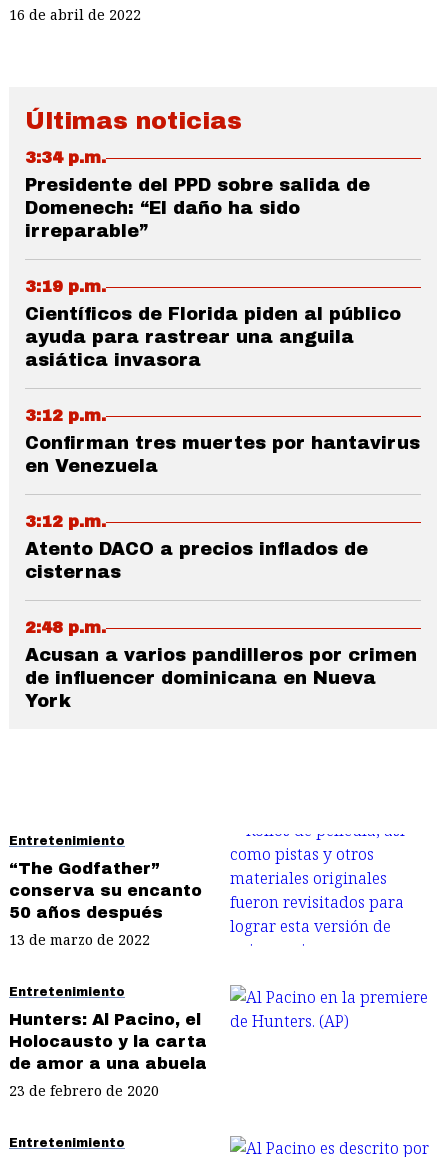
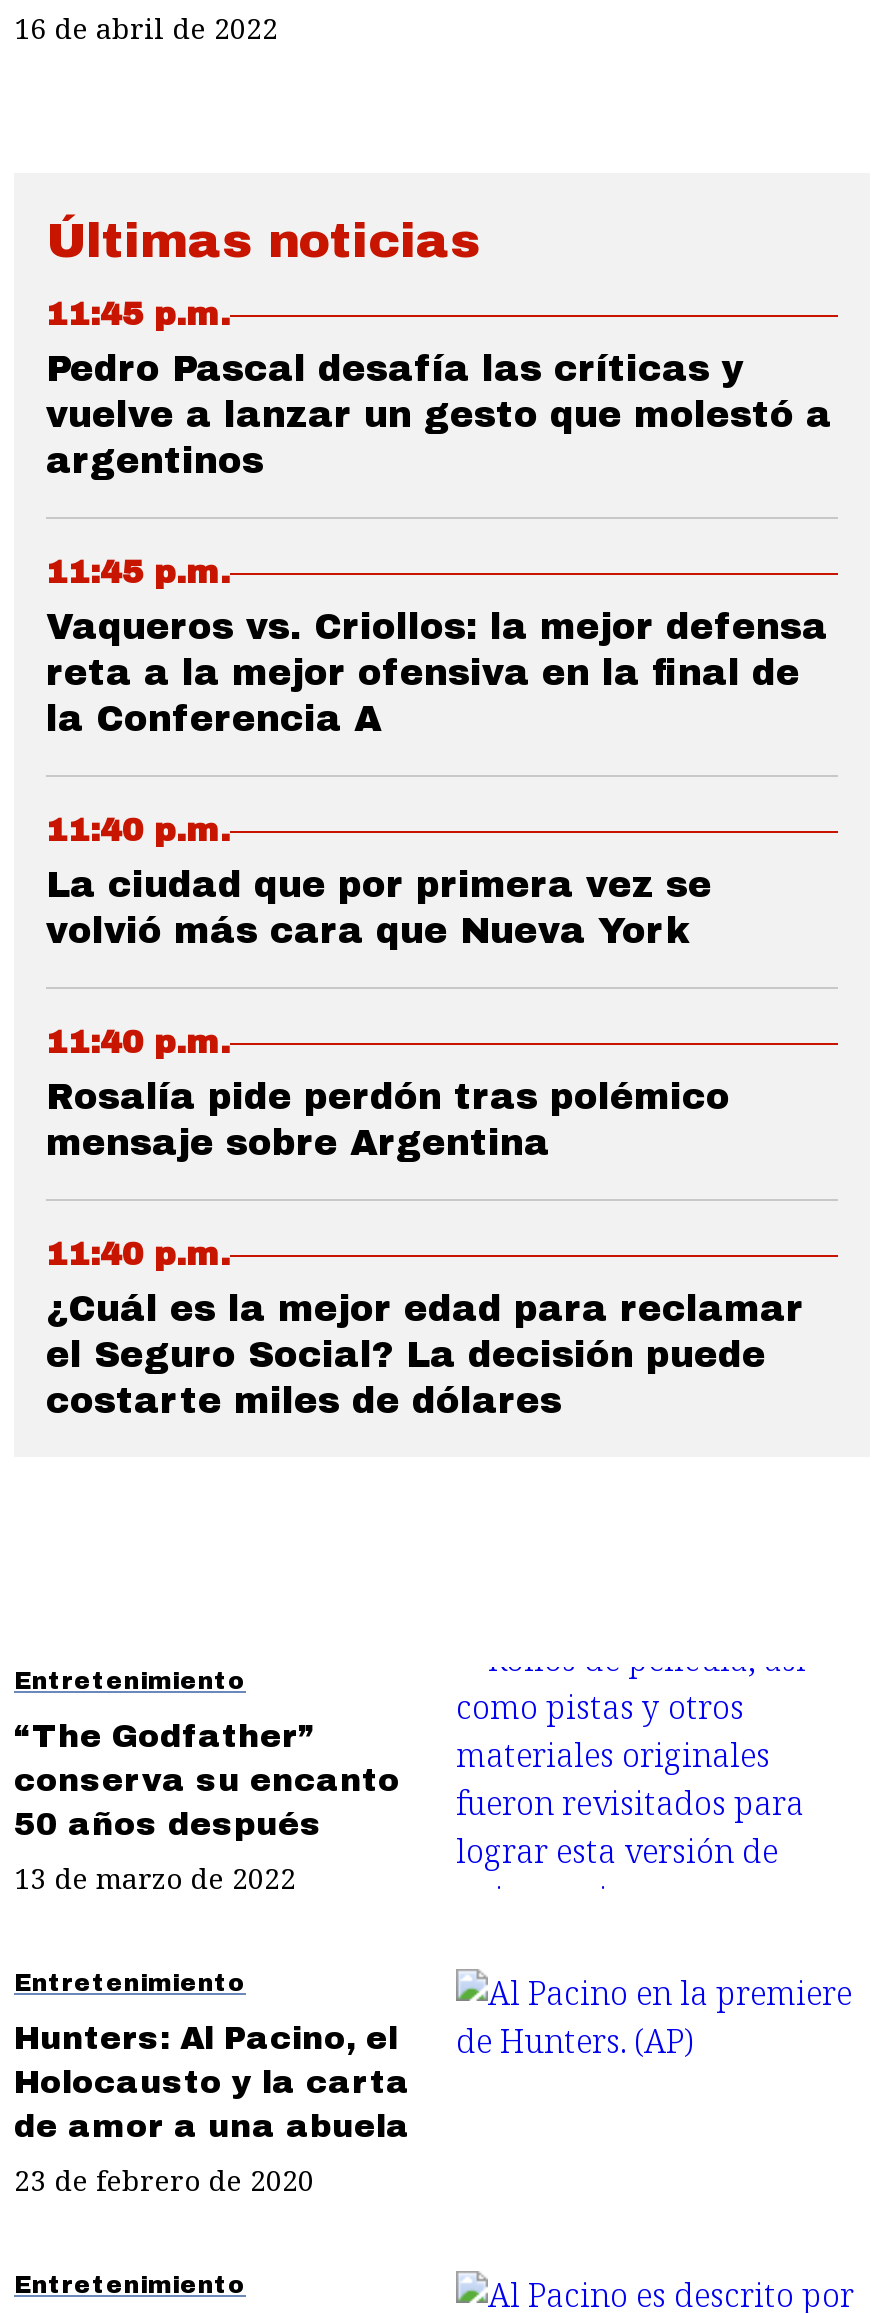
[25,149,370,241] 3:34 p.m. | Presidente del PPD sobre salida de | Domenech: “El daño ha sido | irreparable” -> [46,298,832,482] 11:45 p.m. | Pedro Pascal desafía las críticas y | vuelve a lanzar un gesto que molestó a | argentinos
[25,278,401,370] 3:19 p.m. | Científicos de Florida piden al público | ayuda para rastrear una anguila | asiática invasora -> [46,556,828,740] 11:45 p.m. | Vaqueros vs. Criollos: la mejor defensa | reta a la mejor ofensiva en la final de | la Conferencia A
[25,407,420,476] 3:12 p.m. | Confirman tres muertes por hantavirus | en Venezuela -> [46,814,712,952] 11:40 p.m. | La ciudad que por primera vez se | volvió más cara que Nueva York
[25,513,368,582] 3:12 p.m. | Atento DACO a precios inflados de | cisternas -> [46,1026,730,1164] 11:40 p.m. | Rosalía pide perdón tras polémico | mensaje sobre Argentina
[25,619,417,711] 2:48 p.m. | Acusan a varios pandilleros por crimen | de influencer dominicana en Nueva | York -> [46,1238,804,1422] 11:40 p.m. | ¿Cuál es la mejor edad para reclamar | el Seguro Social? La decisión puede | costarte miles de dólares

